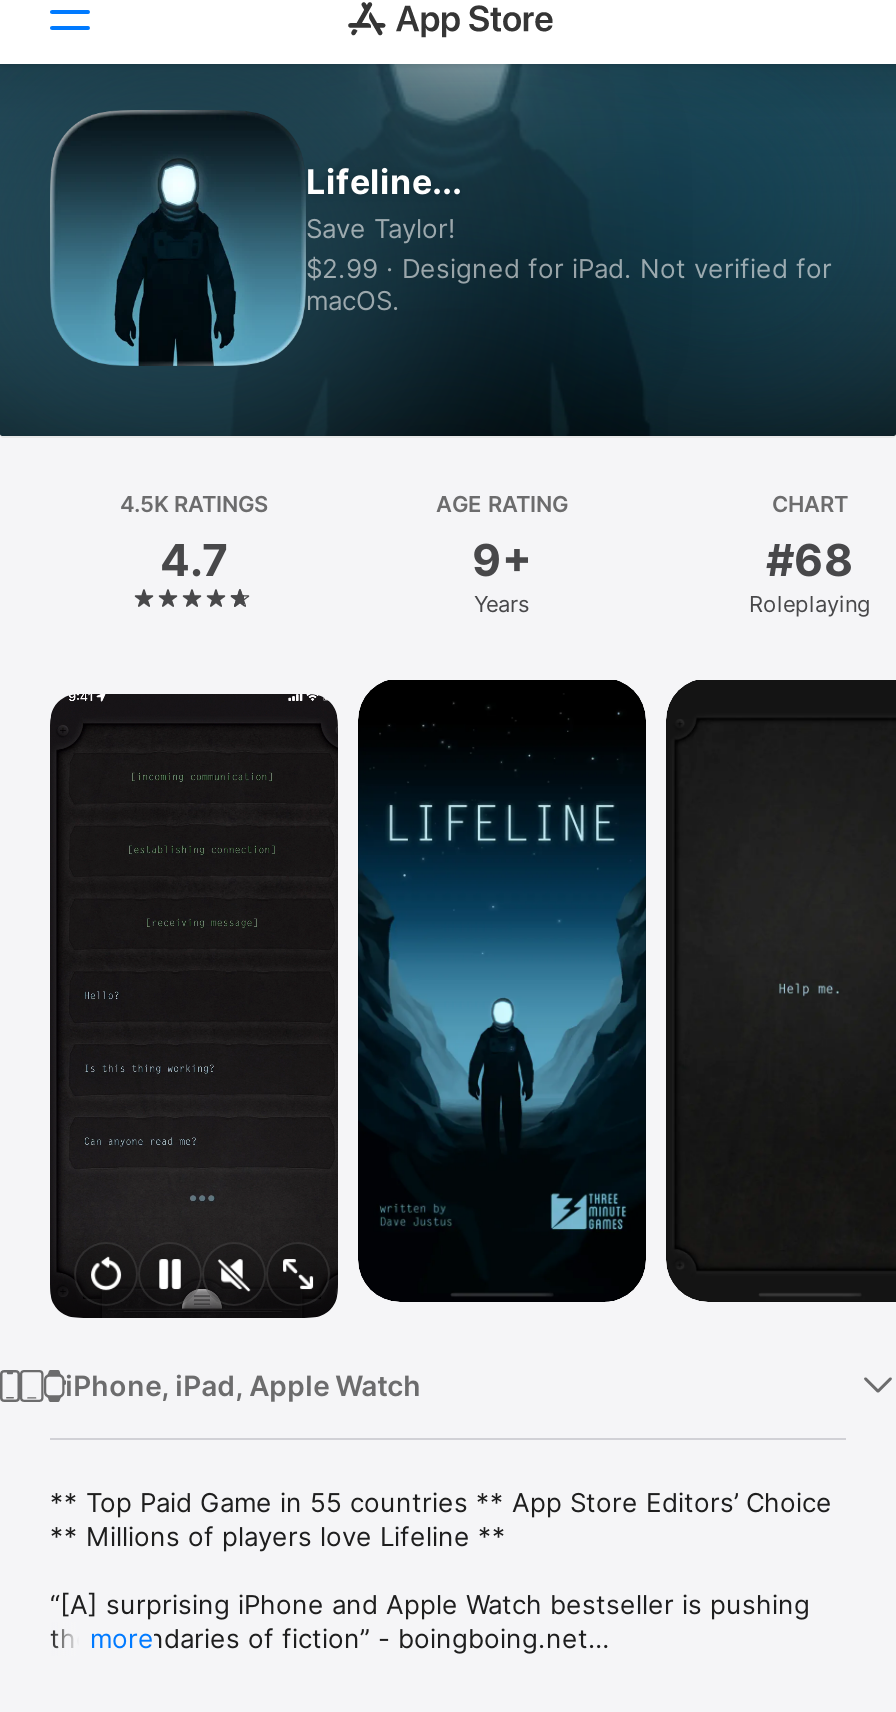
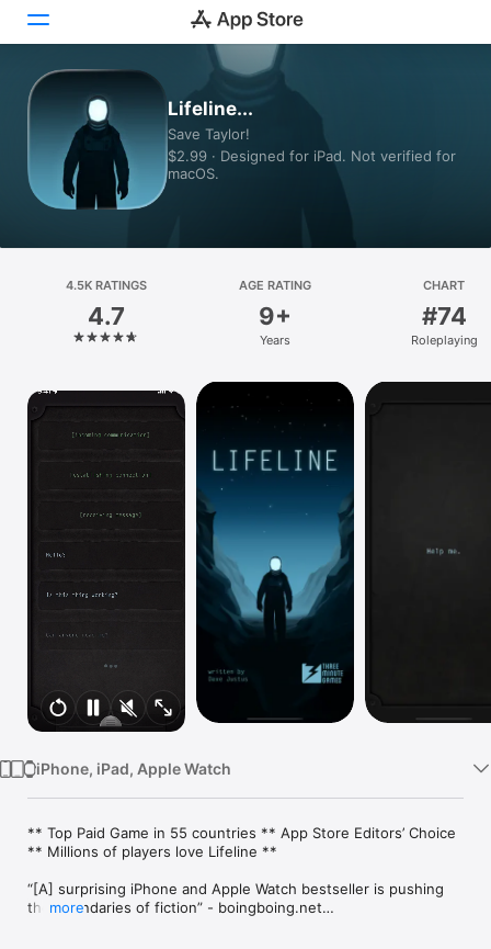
[766,534,854,586] #68 -> [421,302,466,330] #74

